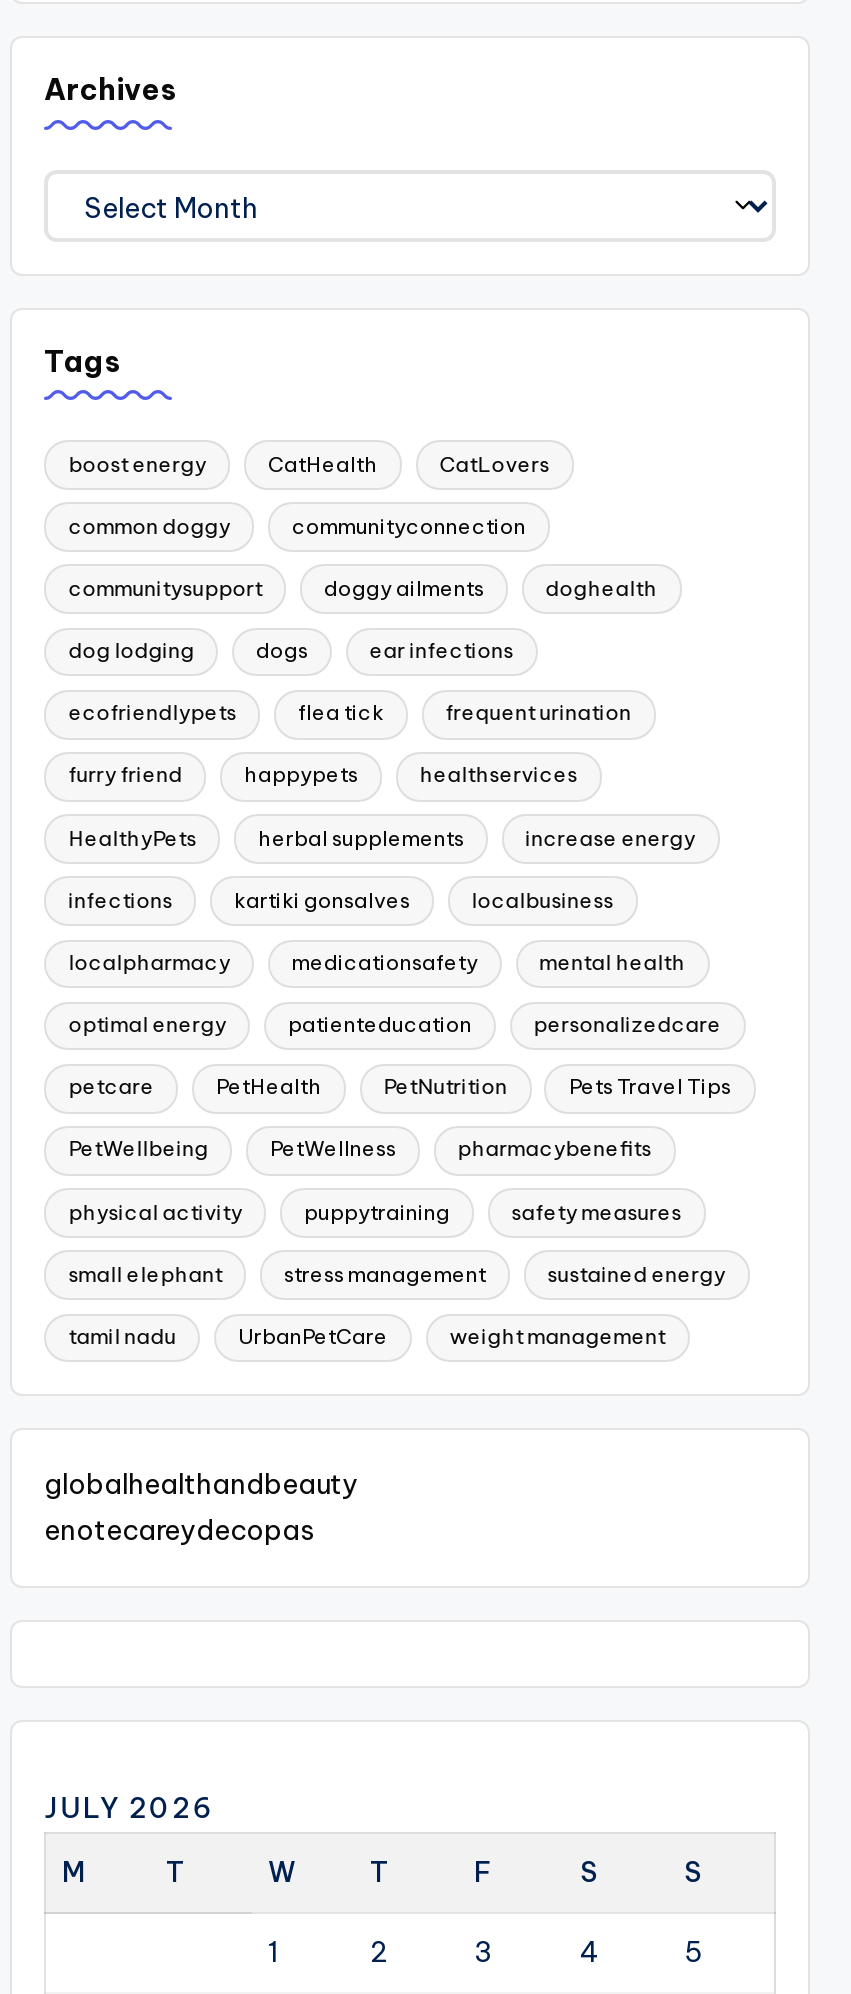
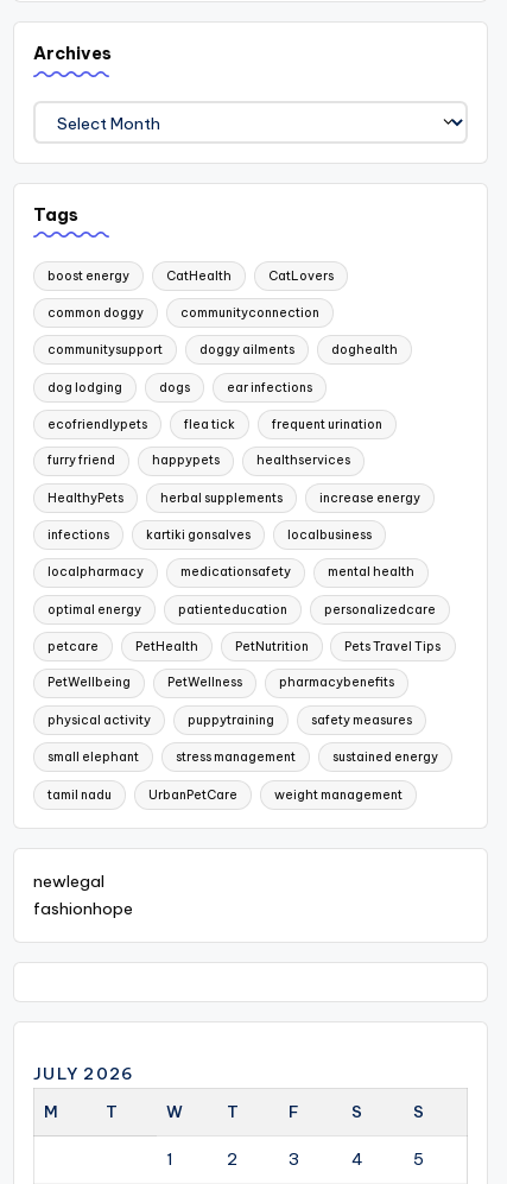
[44,1467,358,1549] globalhealthandbeauty | enotecareydecopas -> [33,871,133,920] newlegal | fashionhope

